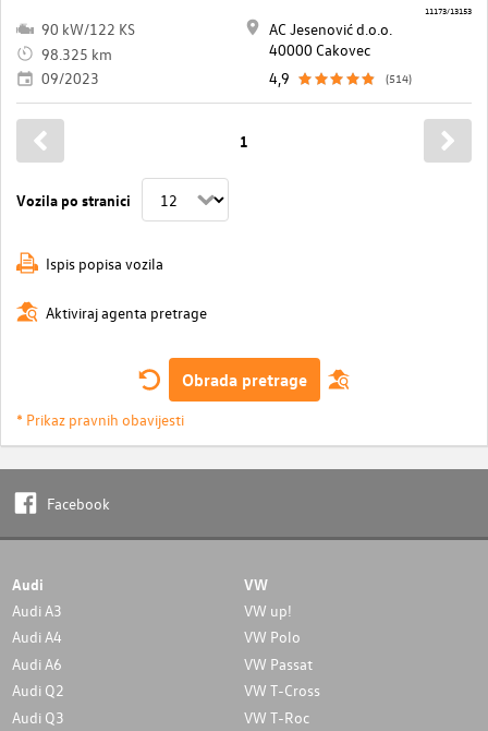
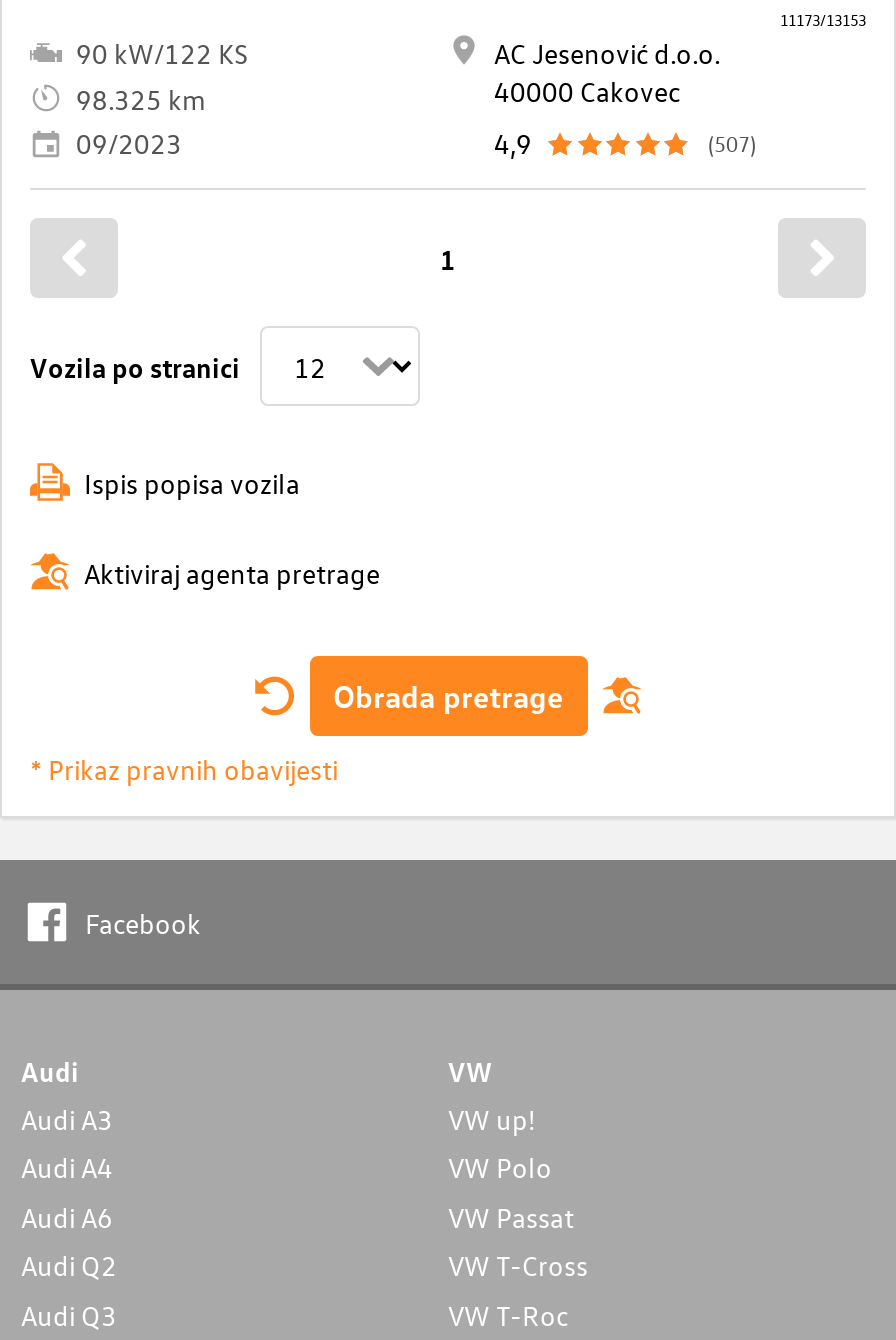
[386,70,412,86] (514) -> [708,128,756,158] (507)

